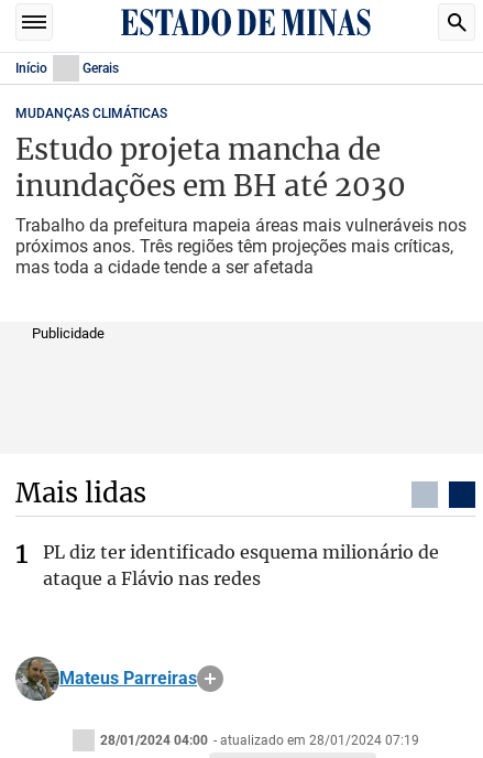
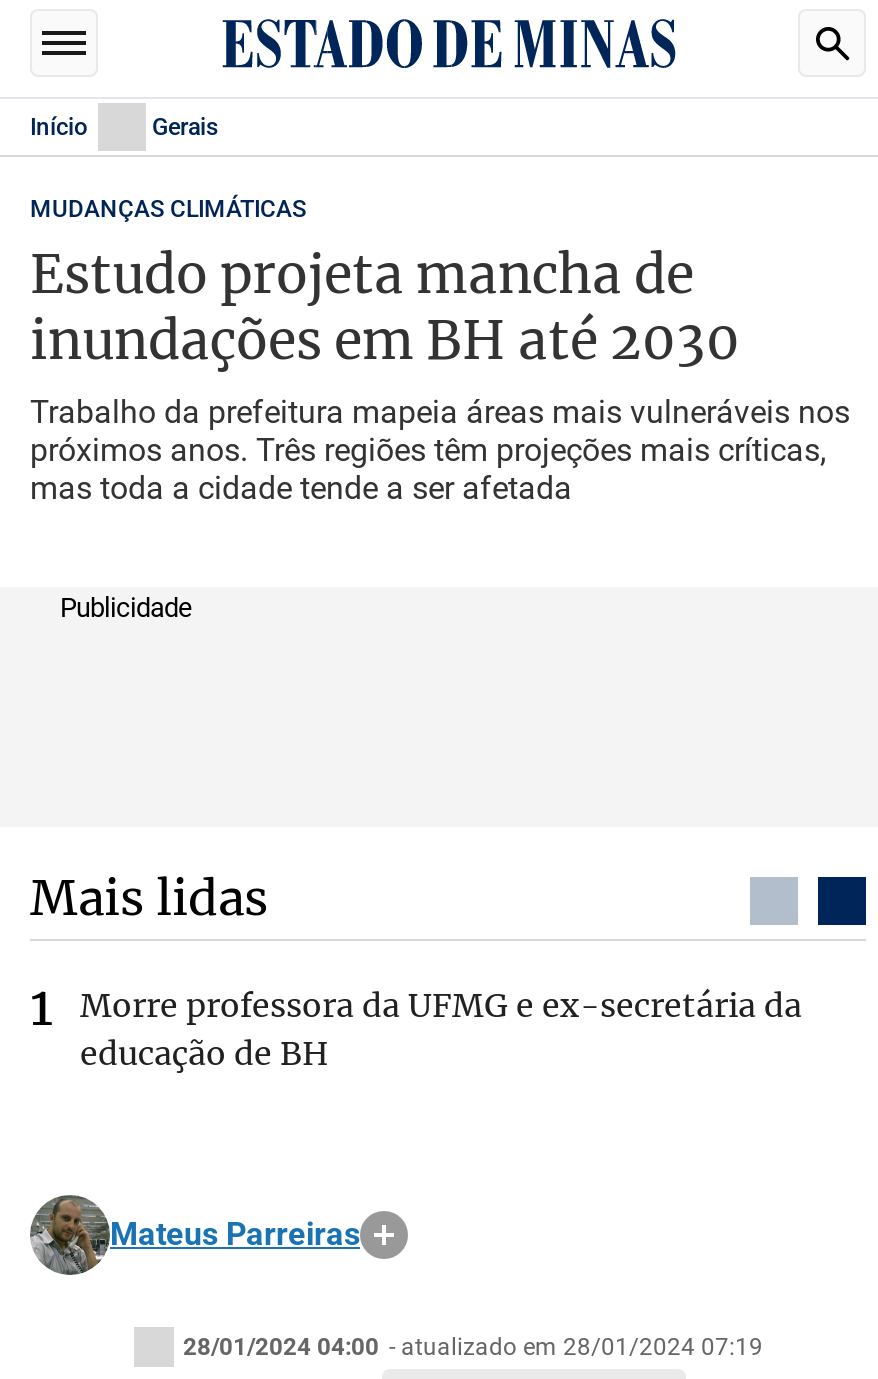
[43,541,439,589] PL diz ter identificado esquema milionário de | ataque a Flávio nas redes -> [80,985,802,1073] Morre professora da UFMG e ex-secretária da | educação de BH

